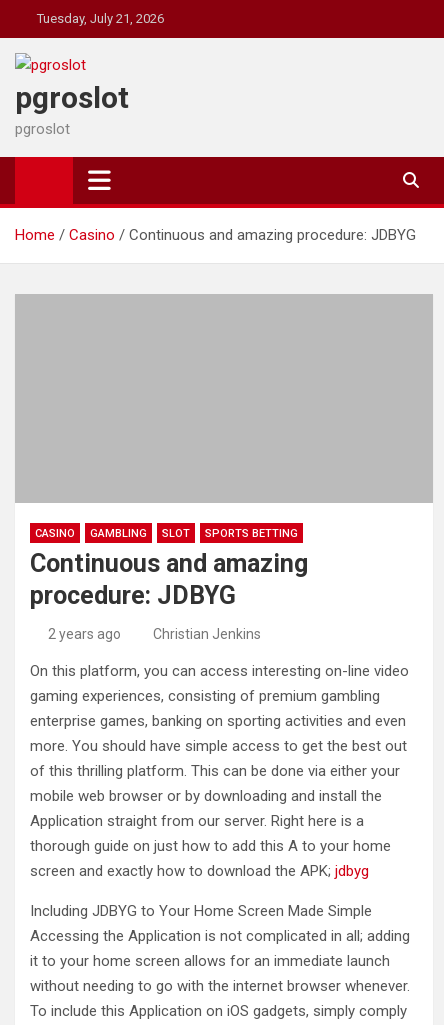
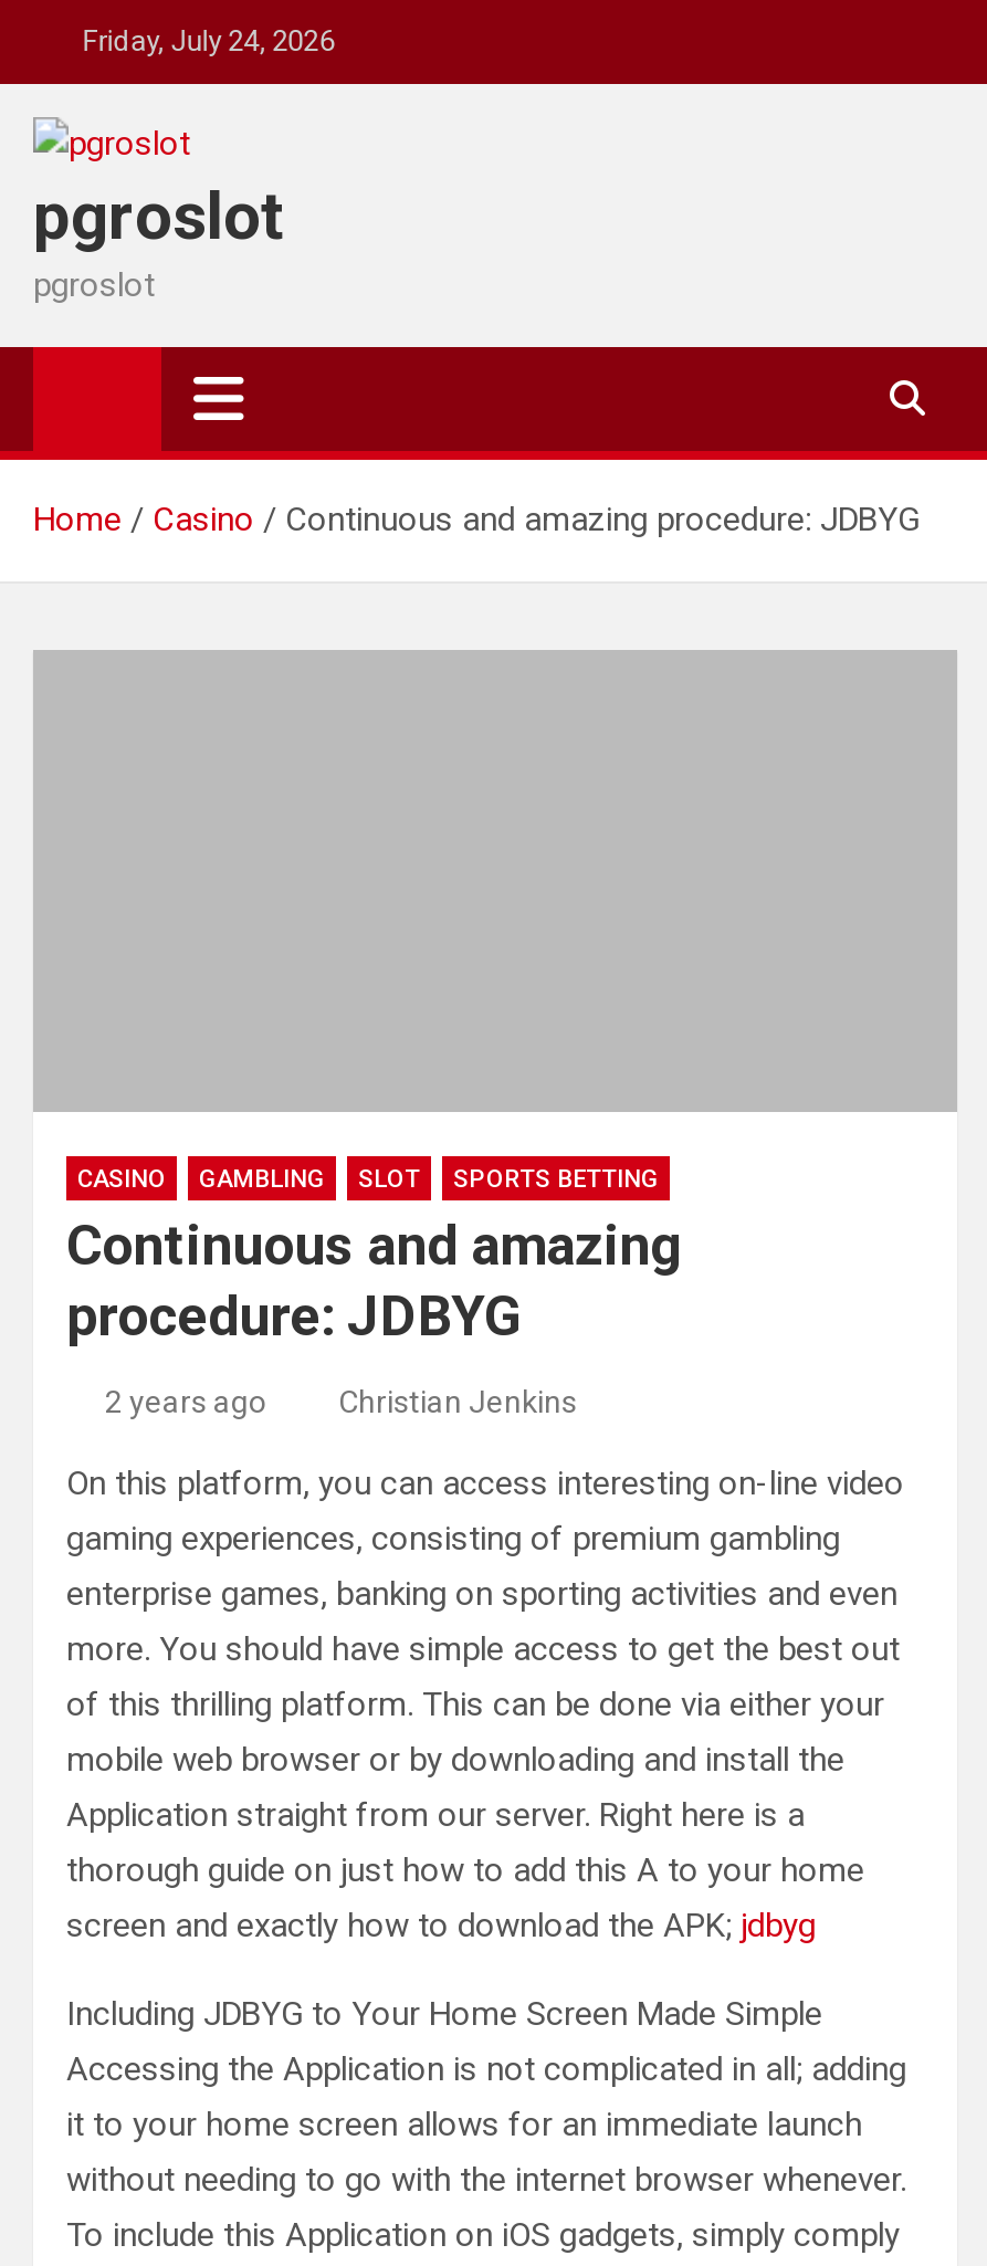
[31,11,164,26] Tuesday, July 21, 2026 -> [69,24,334,57] Friday, July 24, 2026

